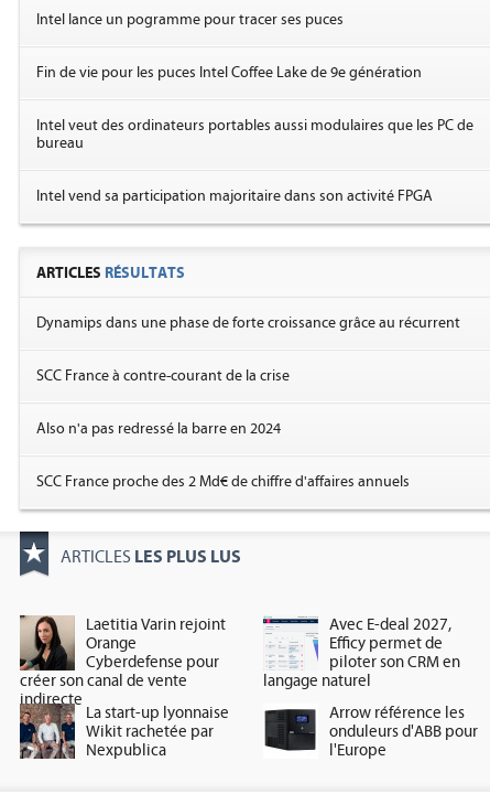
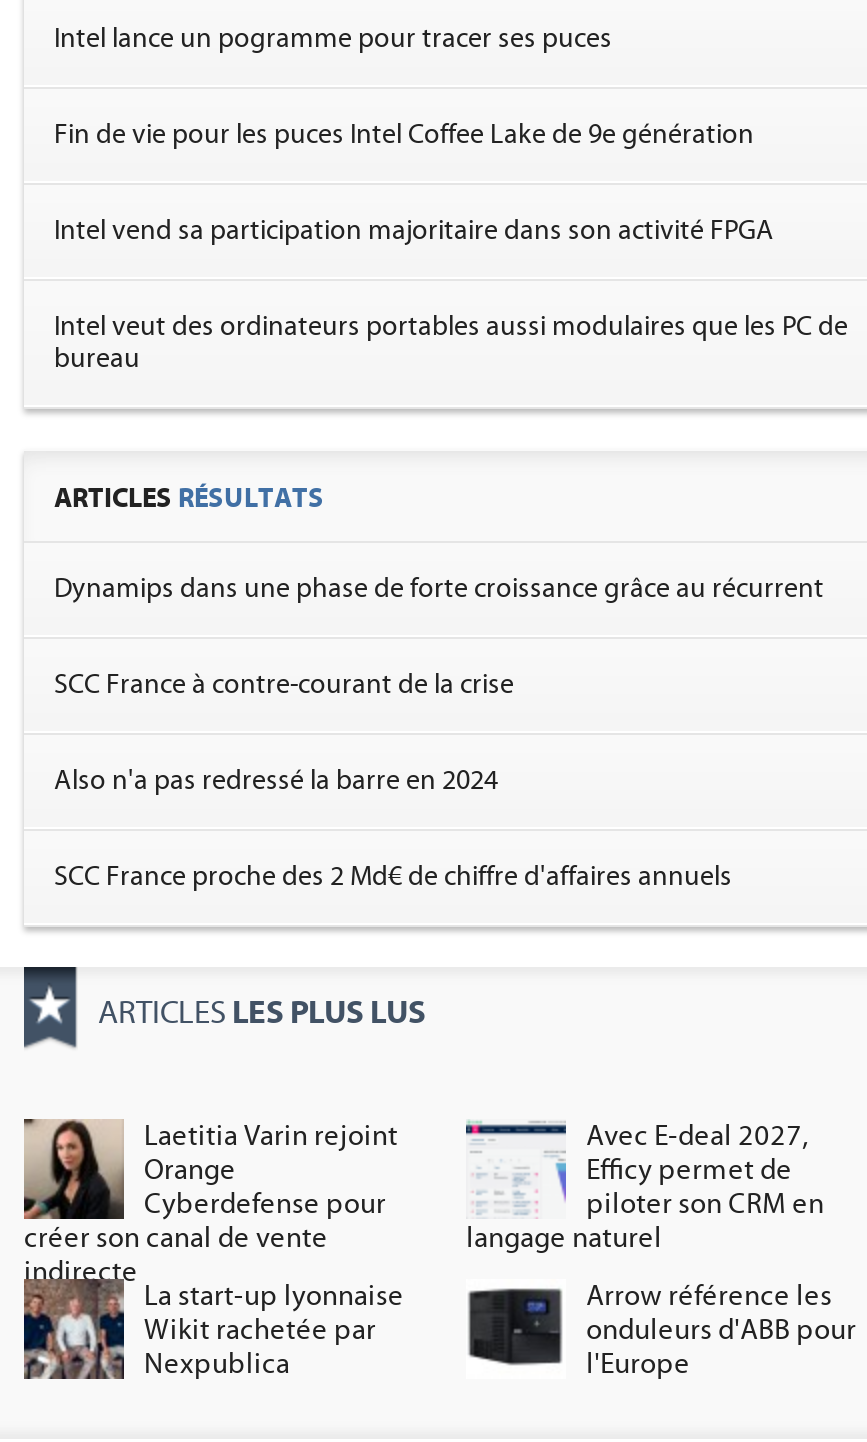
moved [36,117,473,152] -> [54,311,848,375]: Intel veut des ordinateurs portables aussi modulaires que les PC de | bureau
moved [36,187,433,205] -> [54,215,774,247]: Intel vend sa participation majoritaire dans son activité FPGA

